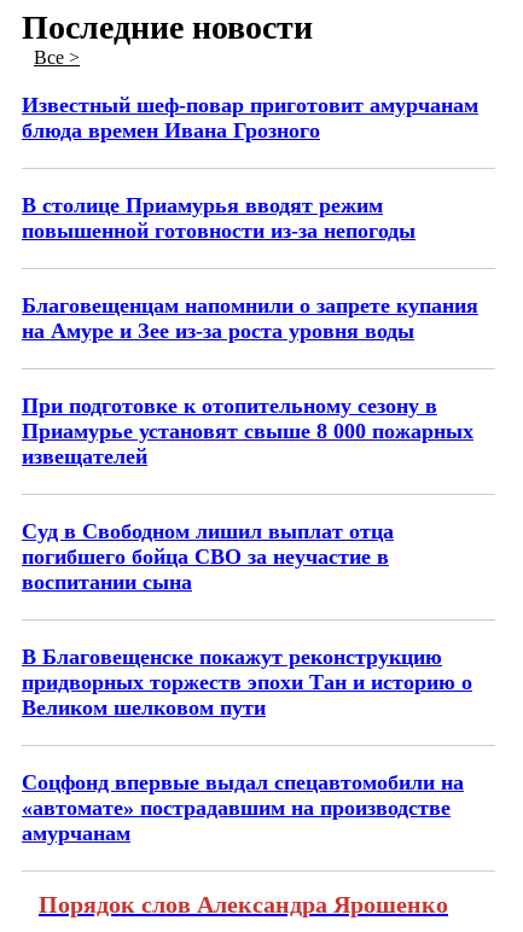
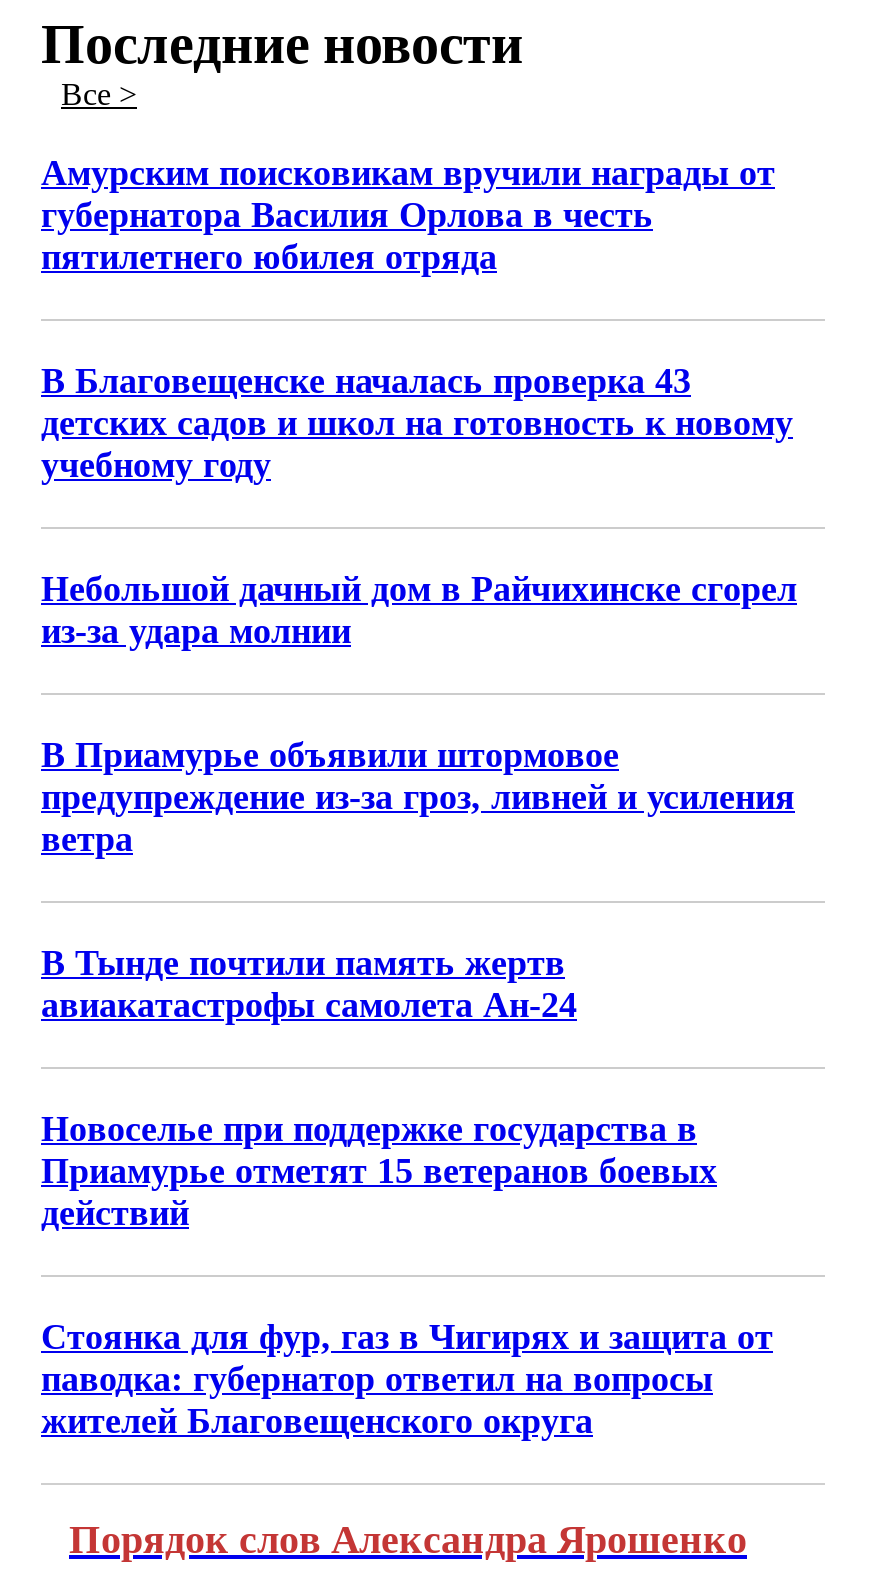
[22,93,478,143] Известный шеф-повар приготовит амурчанам | блюда времен Ивана Грозного -> [41,154,775,278] Амурским поисковикам вручили награды от | губернатора Василия Орлова в честь | пятилетнего юбилея отряда
[22,194,416,243] В столице Приамурья вводят режим | повышенной готовности из-за непогоды -> [41,362,793,486] В Благовещенске началась проверка 43 | детских садов и школ на готовность к новому | учебному году
[22,294,478,343] Благовещенцам напомнили о запрете купания | на Амуре и Зее из-за роста уровня воды -> [41,570,797,652] Небольшой дачный дом в Райчихинске сгорел | из-за удара молнии
[22,394,473,469] При подготовке к отопительному сезону в | Приамурье установят свыше 8 000 пожарных | извещателей -> [41,736,795,860] В Приамурье объявили штормовое | предупреждение из-за гроз, ливней и усиления | ветра
[22,519,394,594] Суд в Свободном лишил выплат отца | погибшего бойца СВО за неучастие в | воспитании сына -> [41,944,577,1026] В Тынде почтили память жертв | авиакатастрофы самолета Ан-24
[22,645,472,720] В Благовещенске покажут реконструкцию | придворных торжеств эпохи Тан и историю о | Великом шелковом пути -> [41,1110,717,1234] Новоселье при поддержке государства в | Приамурье отметят 15 ветеранов боевых | действий
[22,771,464,845] Соцфонд впервые выдал спецавтомобили на | «автомате» пострадавшим на производстве | амурчанам -> [41,1318,773,1442] Стоянка для фур, газ в Чигирях и защита от | паводка: губернатор ответил на вопросы | жителей Благовещенского округа

